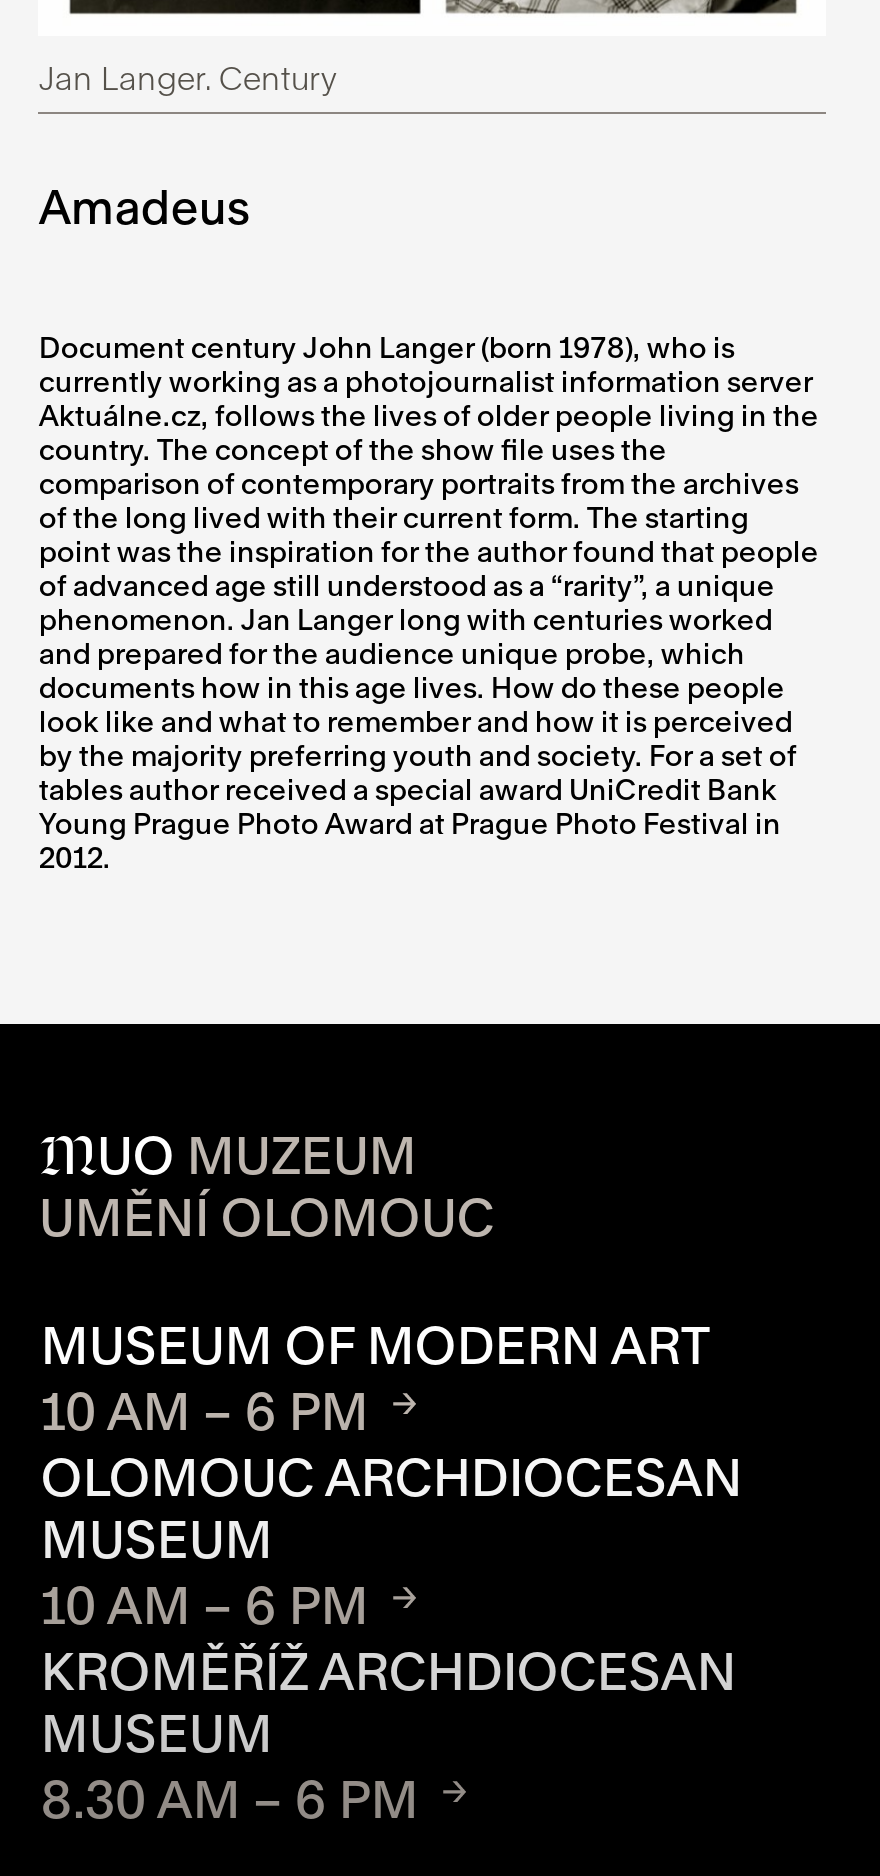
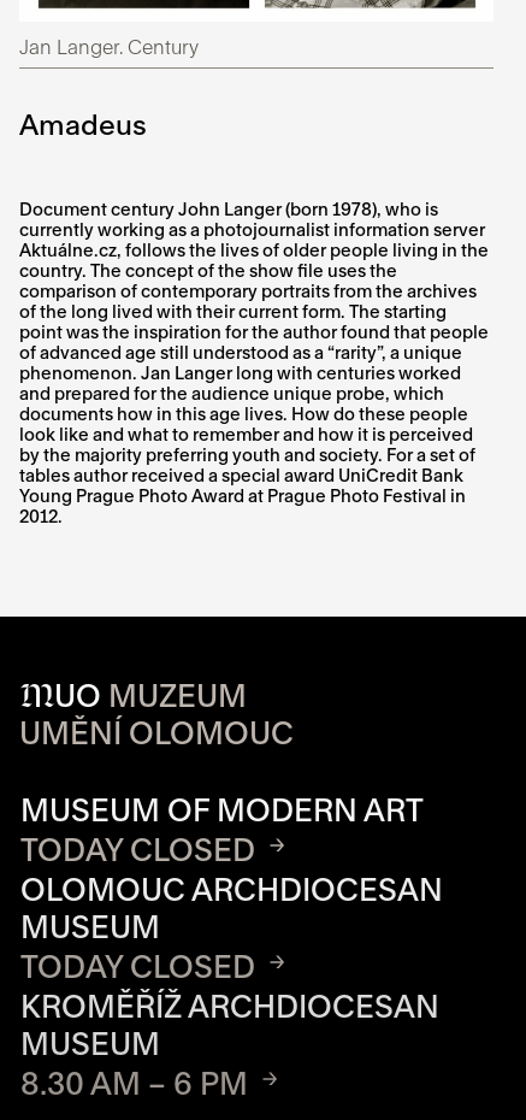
[41,1380,369,1440] 10 AM – 6 PM -> [21,831,256,867] TODAY CLOSED
[41,1574,369,1634] 10 AM – 6 PM -> [21,948,256,984] TODAY CLOSED

